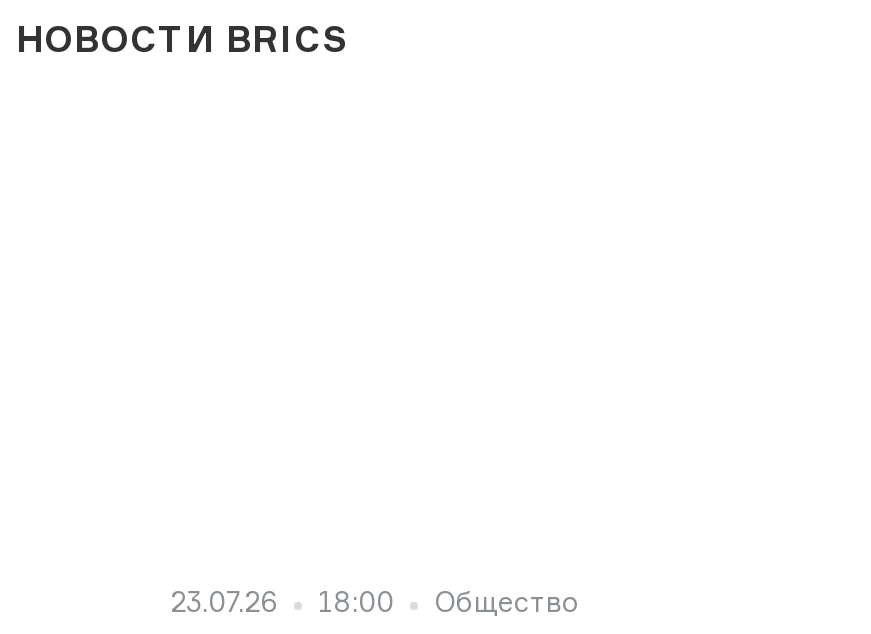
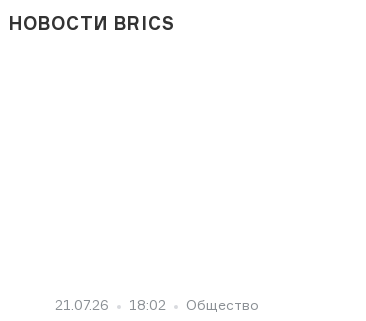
[170,585,278,619] 23.07.26 -> [55,296,109,313] 21.07.26
[318,585,394,619] 18:00 -> [129,296,166,313] 18:02

